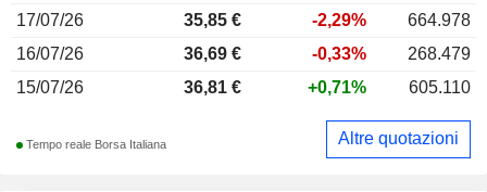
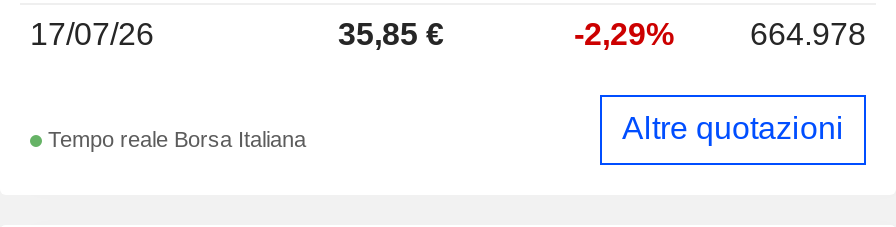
[16,44,471,96] 16/07/26 | 36,69 € | -0,33% | 268.479 | 15/07/26 | 36,81 € | +0,71% | 605.110 -> none

